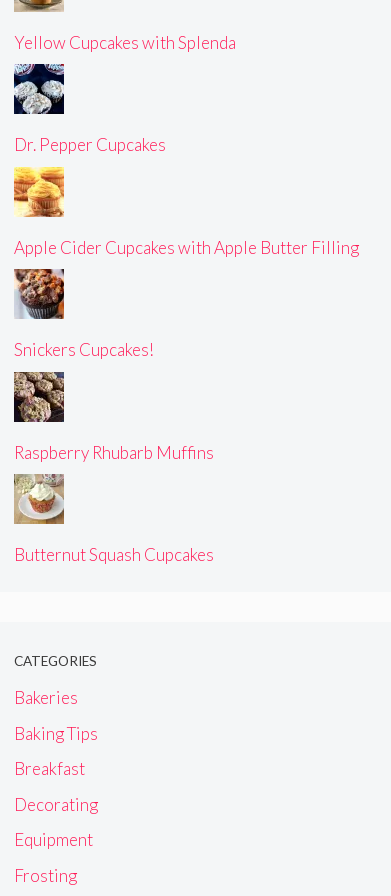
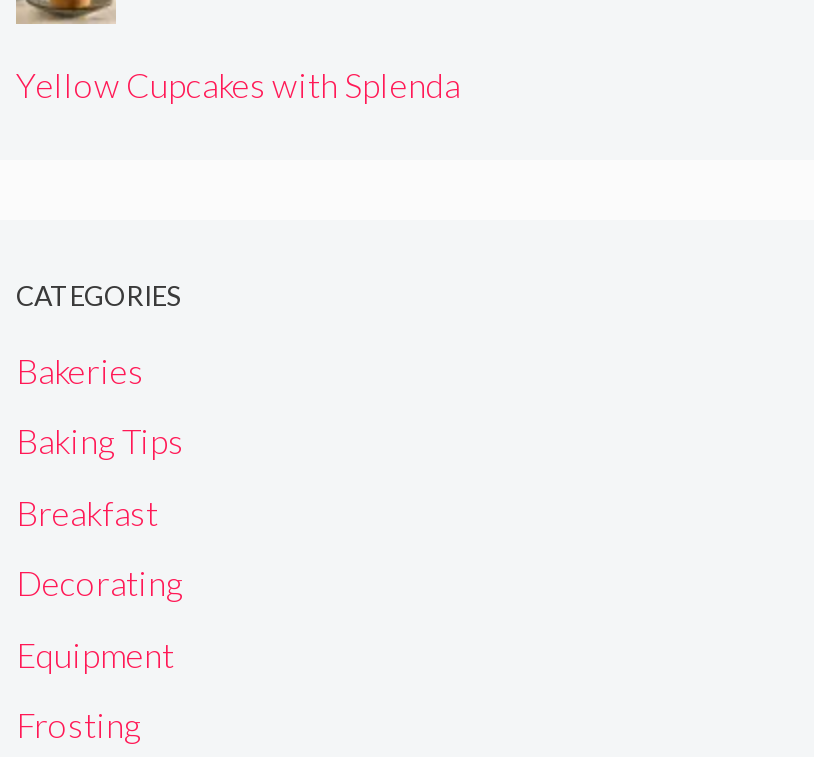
[13,63,166,155] [image] | Dr. Pepper Cupcakes -> none
[13,166,359,258] [image] | Apple Cider Cupcakes with Apple Butter Filling -> none
[14,268,154,360] [image] | Snickers Cupcakes! -> none
[13,371,214,463] [image] | Raspberry Rhubarb Muffins -> none
[14,473,214,565] [image] | Butternut Squash Cupcakes -> none

